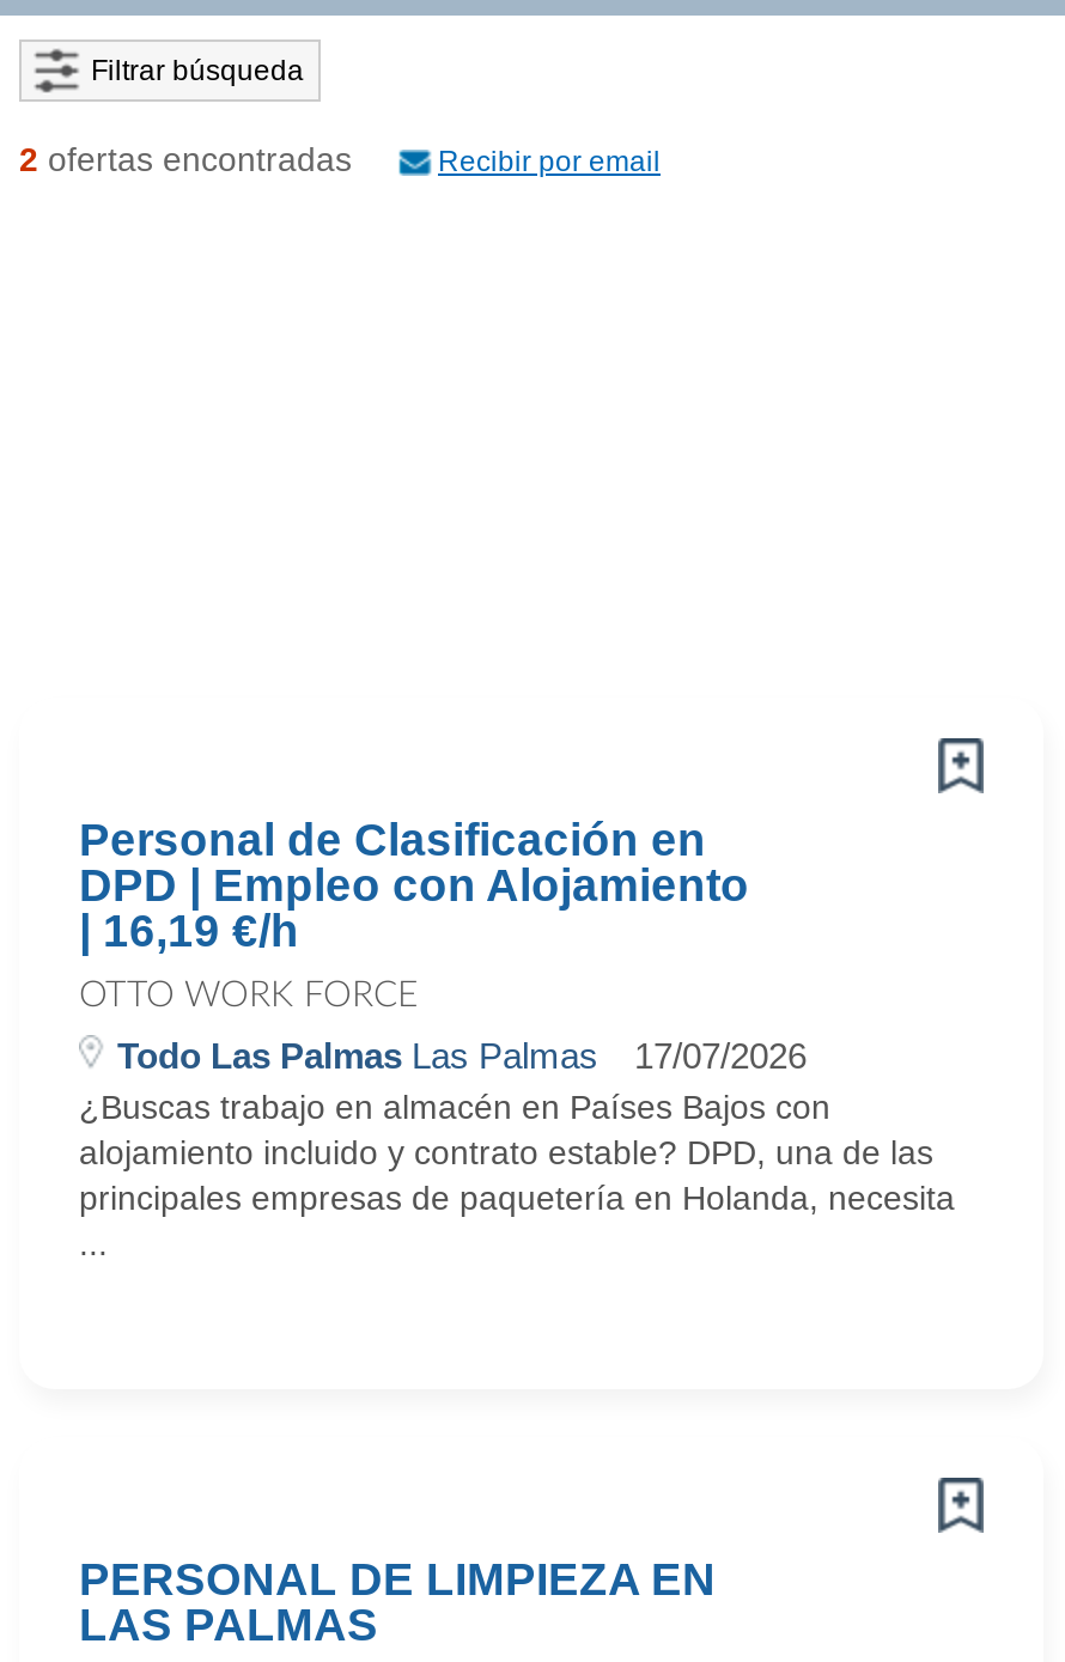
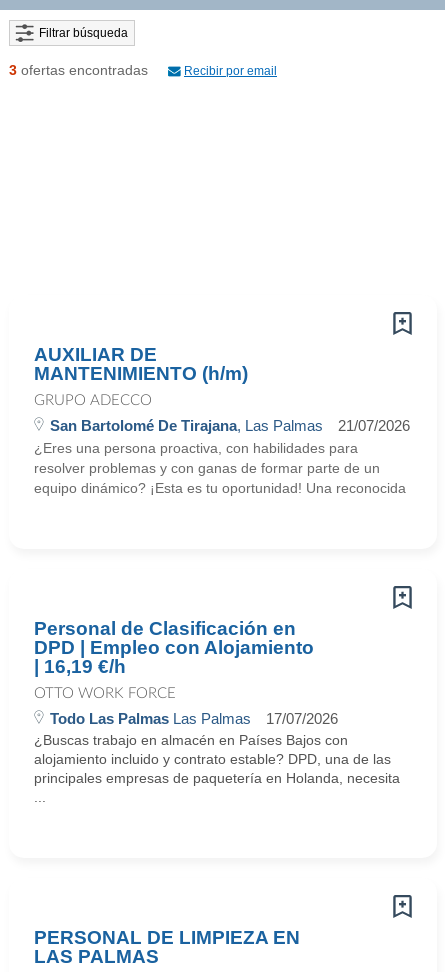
[19,140,361,178] 2 ofertas encontradas -> [9,62,152,78] 3 ofertas encontradas
none -> [34,344,410,496] AUXILIAR DE | MANTENIMIENTO (h/m) | GRUPO ADECCO | San Bartolomé De Tirajana, Las Palmas | 21/07/2026 | ¿Eres una persona proactiva, con habilidades para | resolver problemas y con ganas de formar parte de un | equipo dinámico? ¡Esta es tu oportunidad! Una reconocida

